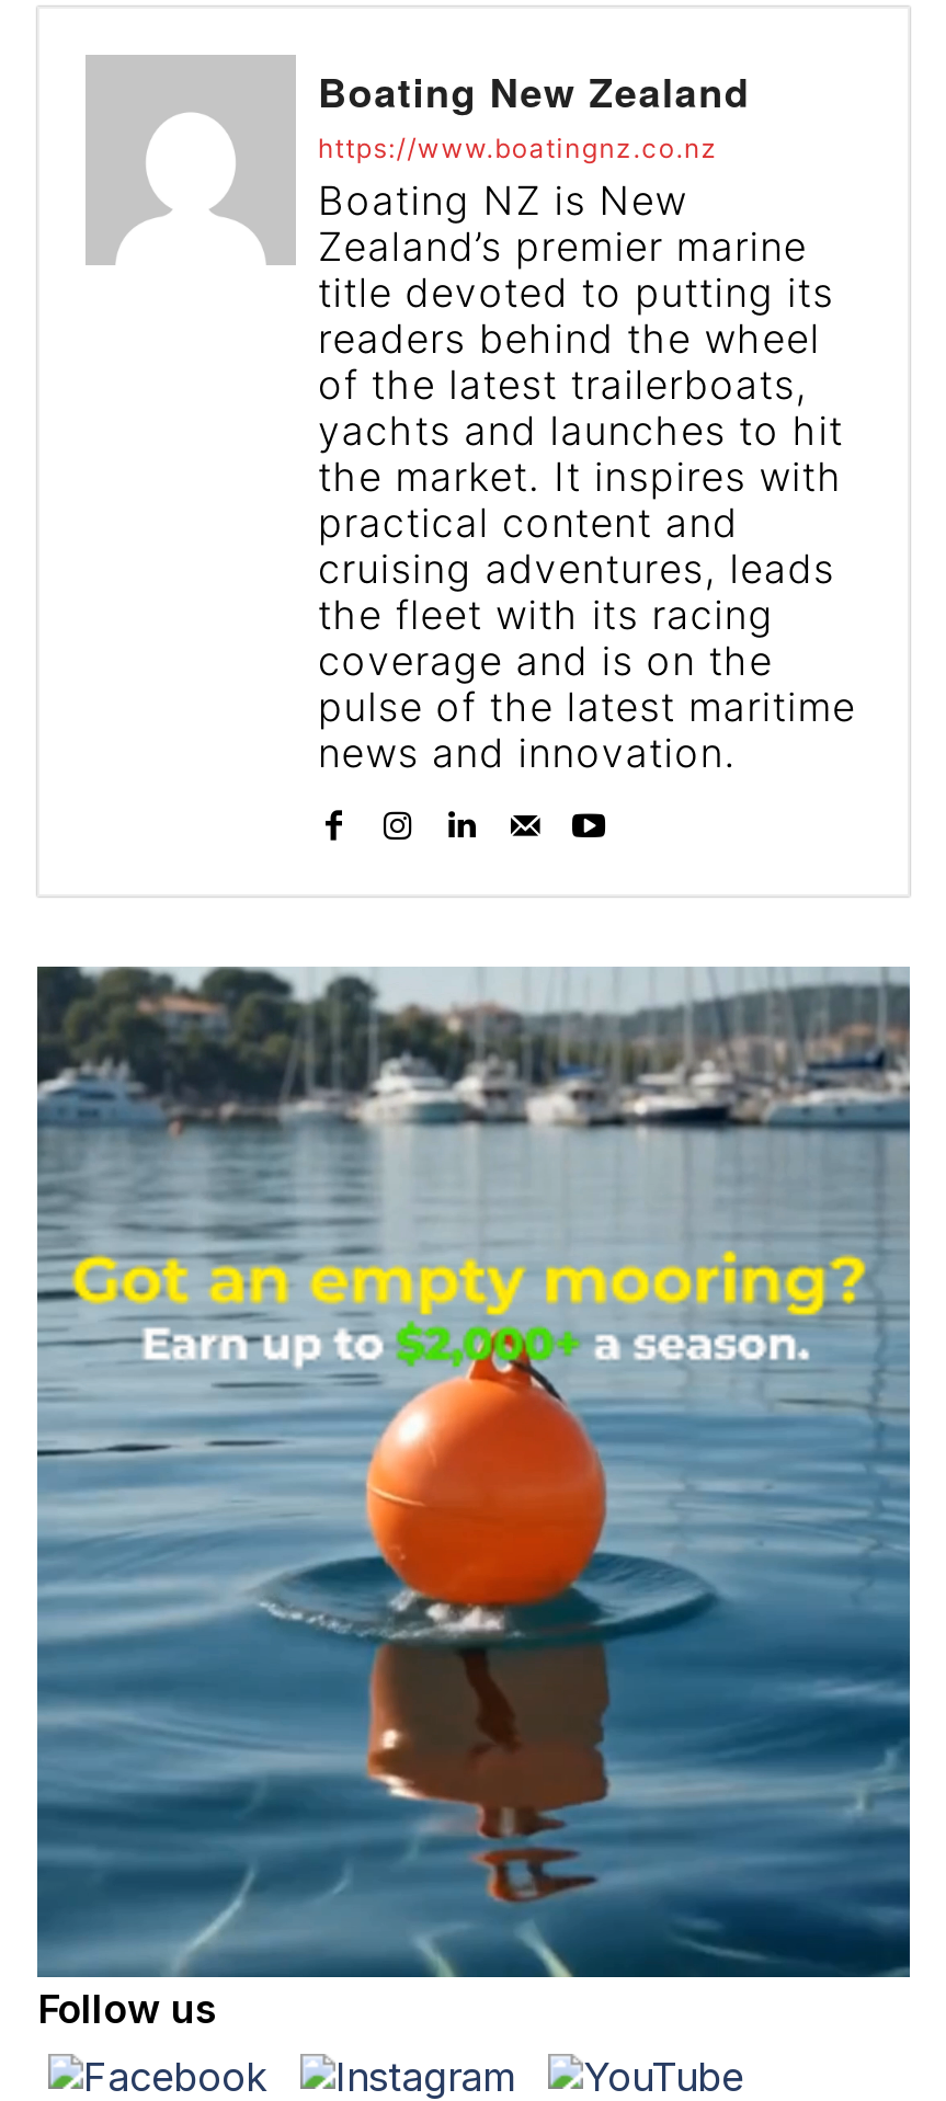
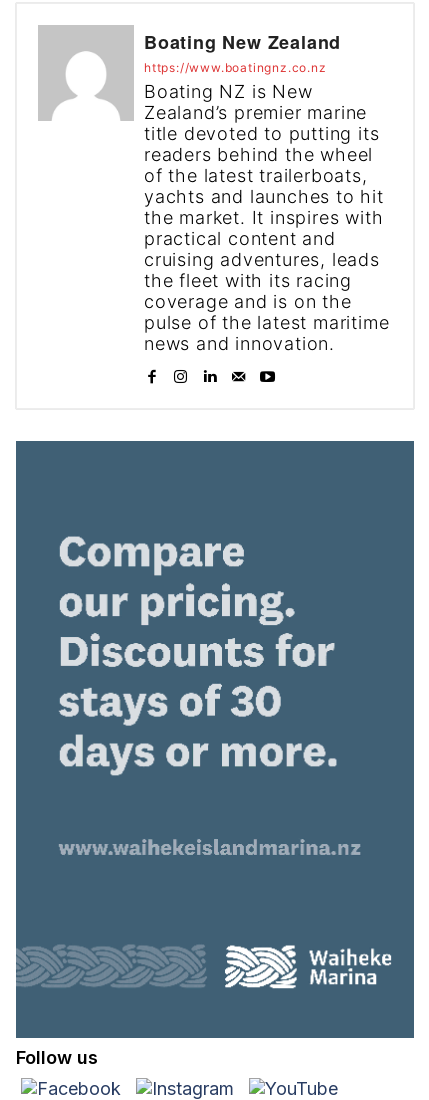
[37,967,910,1979] [image] -> [16,440,415,1043] [image]

